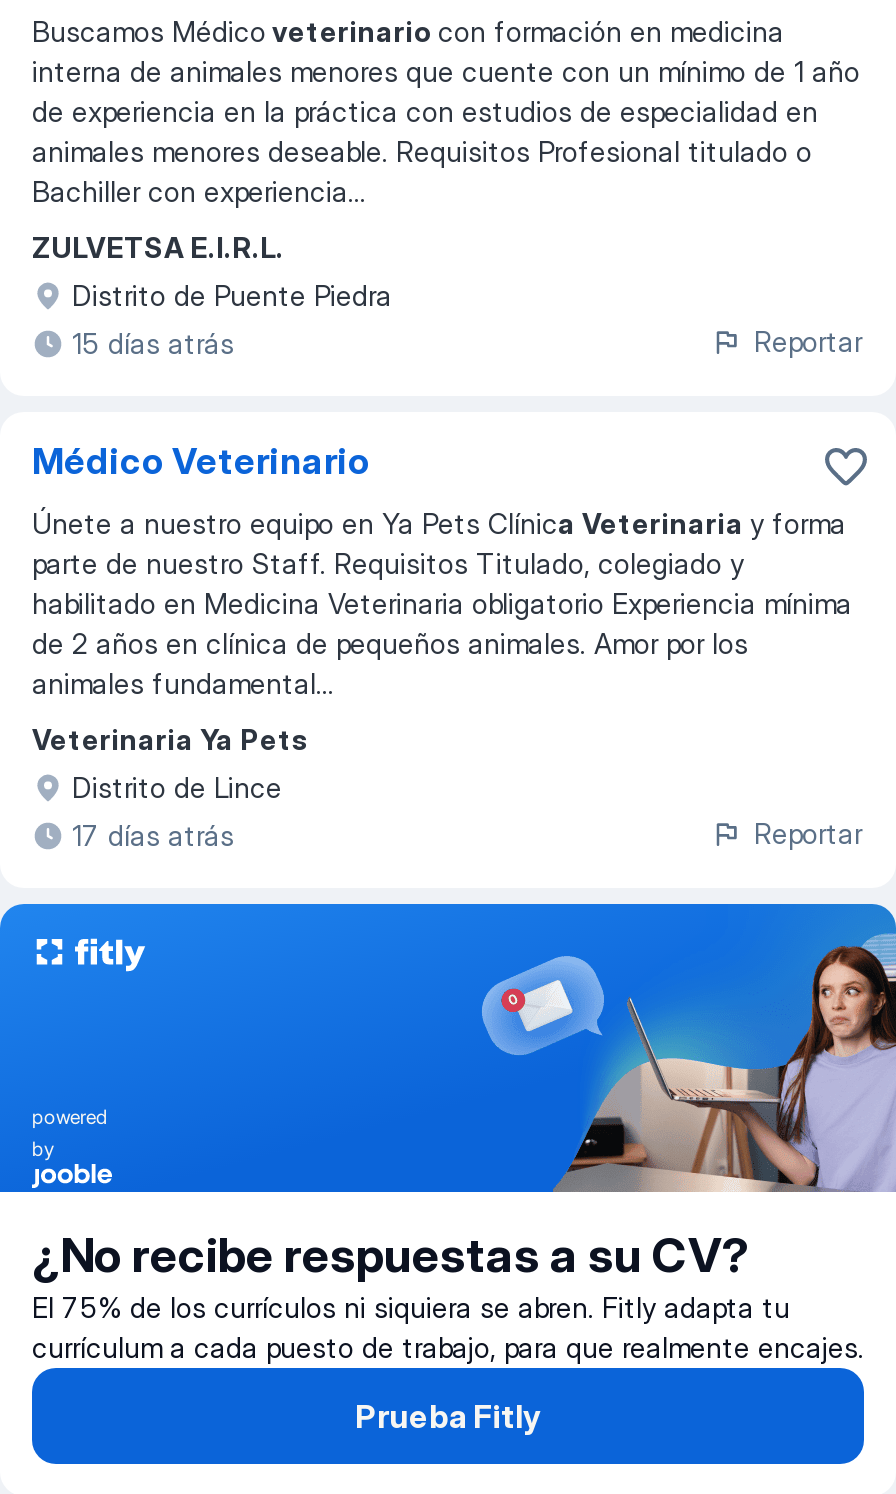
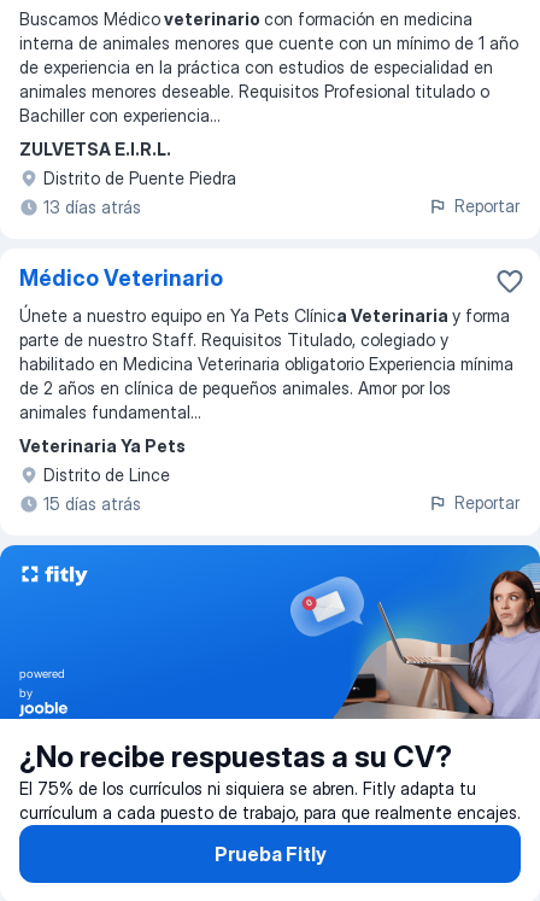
[72,326,234,360] 15 días atrás -> [43,197,141,217] 13 días atrás
[72,818,234,852] 17 días atrás -> [43,493,141,514] 15 días atrás

